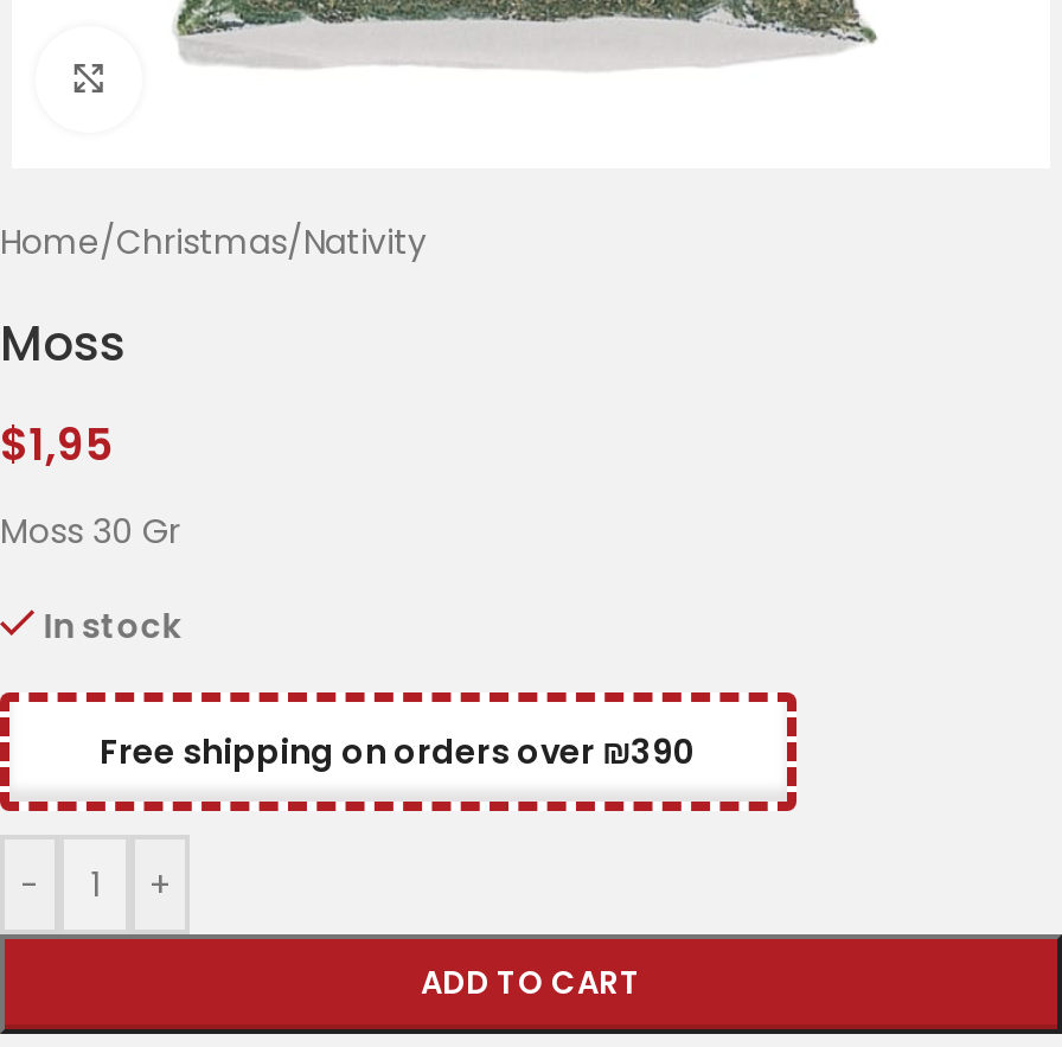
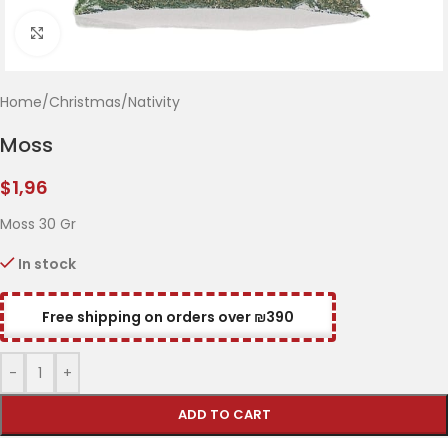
[0,414,114,473] $1,95 -> [0,174,48,199] $1,96

